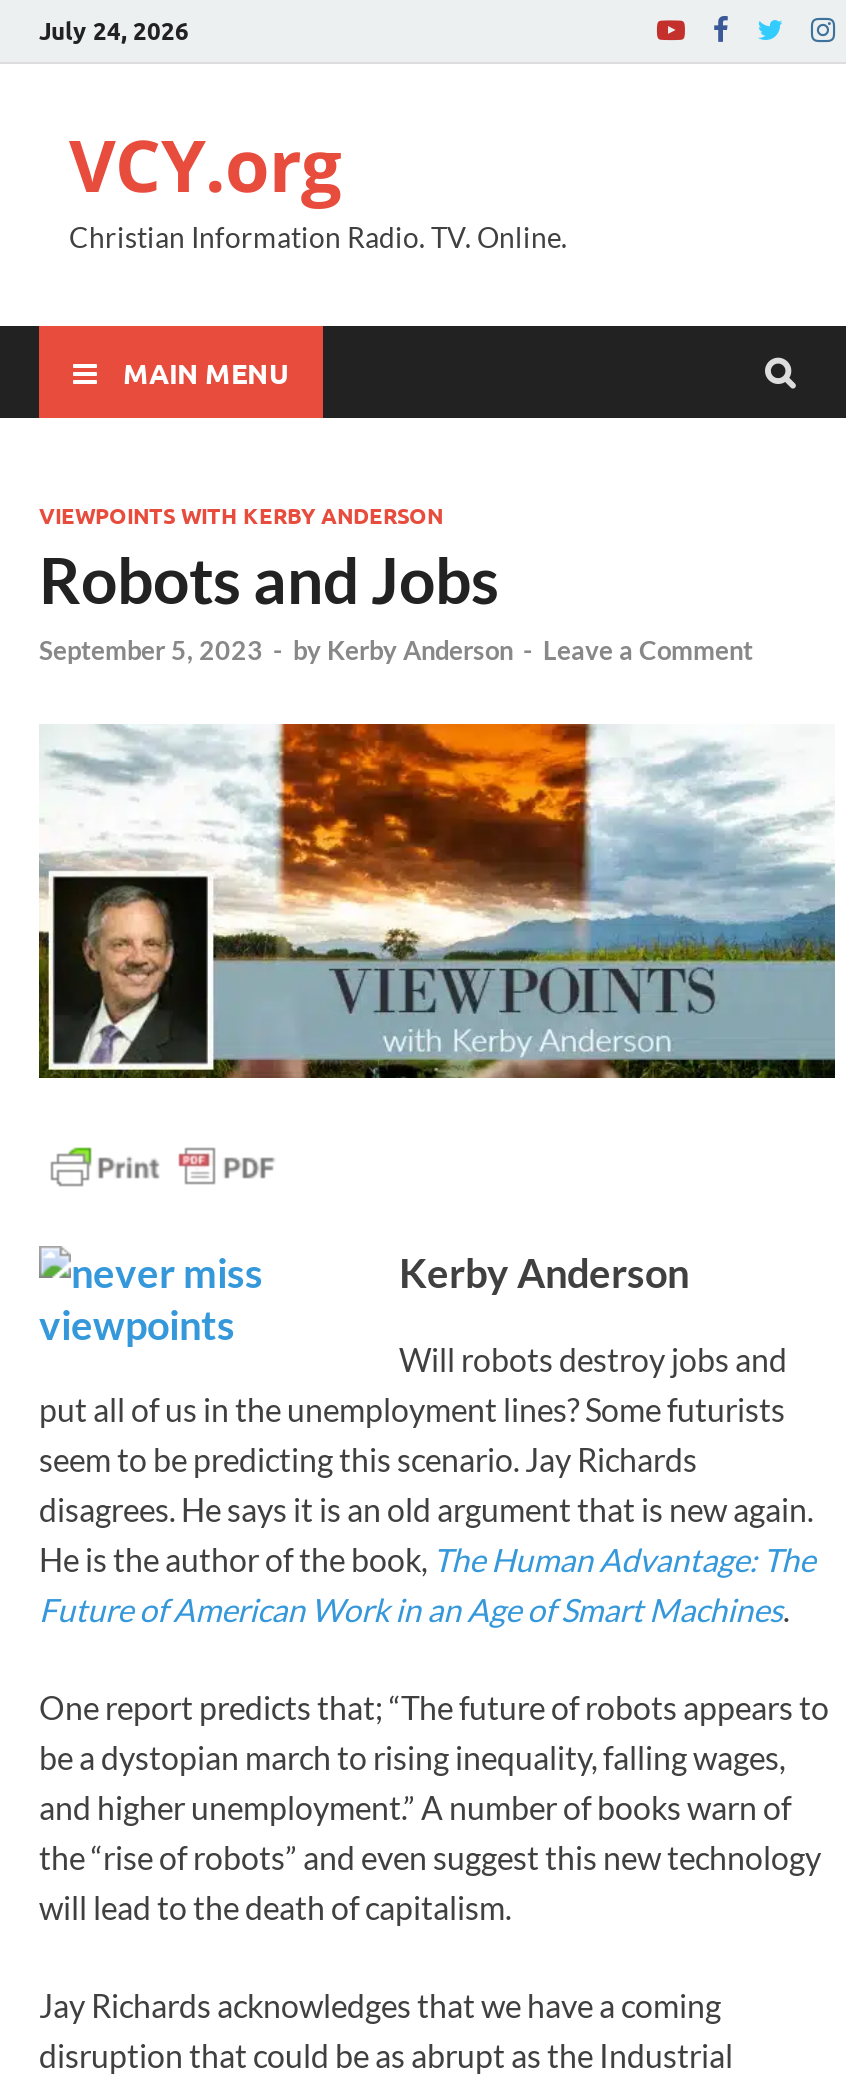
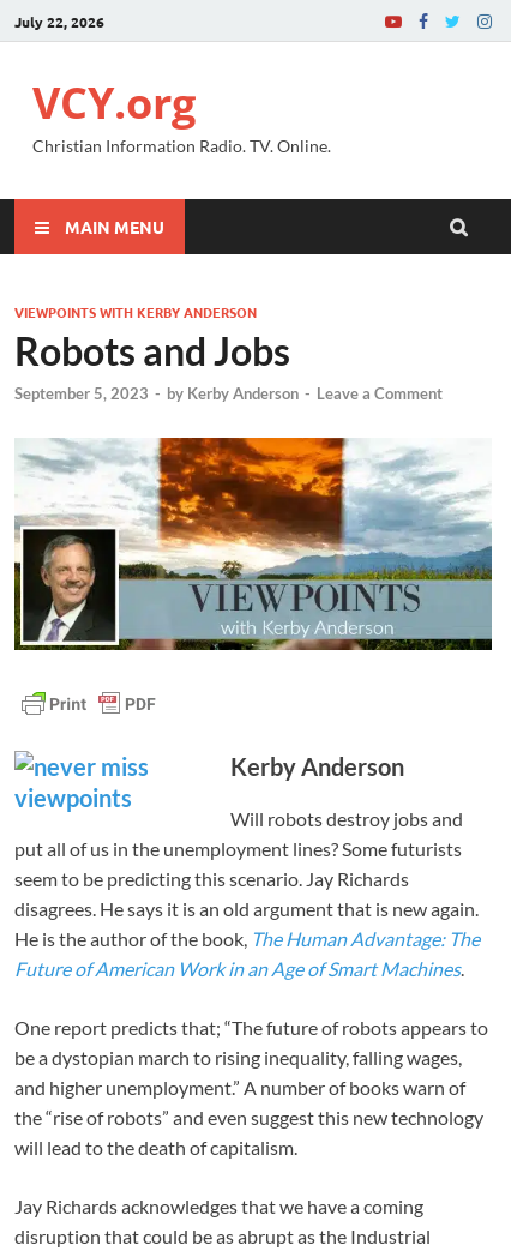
[39,13,189,45] July 24, 2026 -> [14,11,104,31] July 22, 2026

